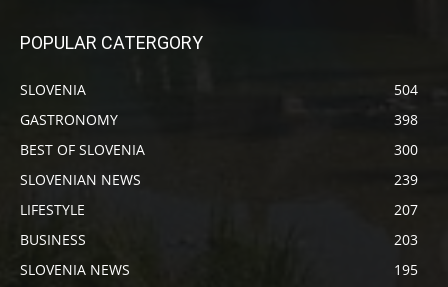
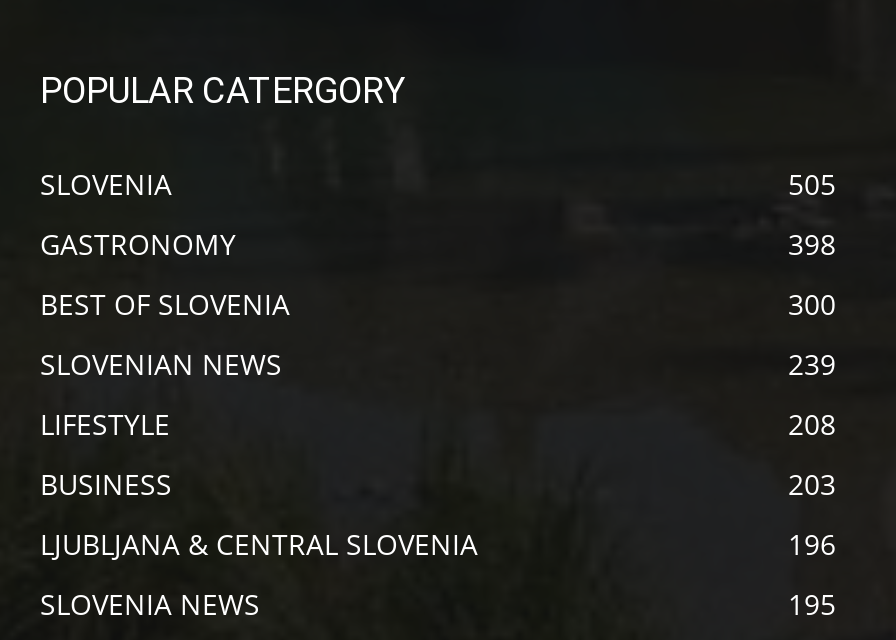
[394,79,418,98] 504 -> [788,165,836,203] 505
[394,199,418,218] 207 -> [788,405,836,443] 208
none -> [40,525,836,563] LJUBLJANA & CENTRAL SLOVENIA | 196

